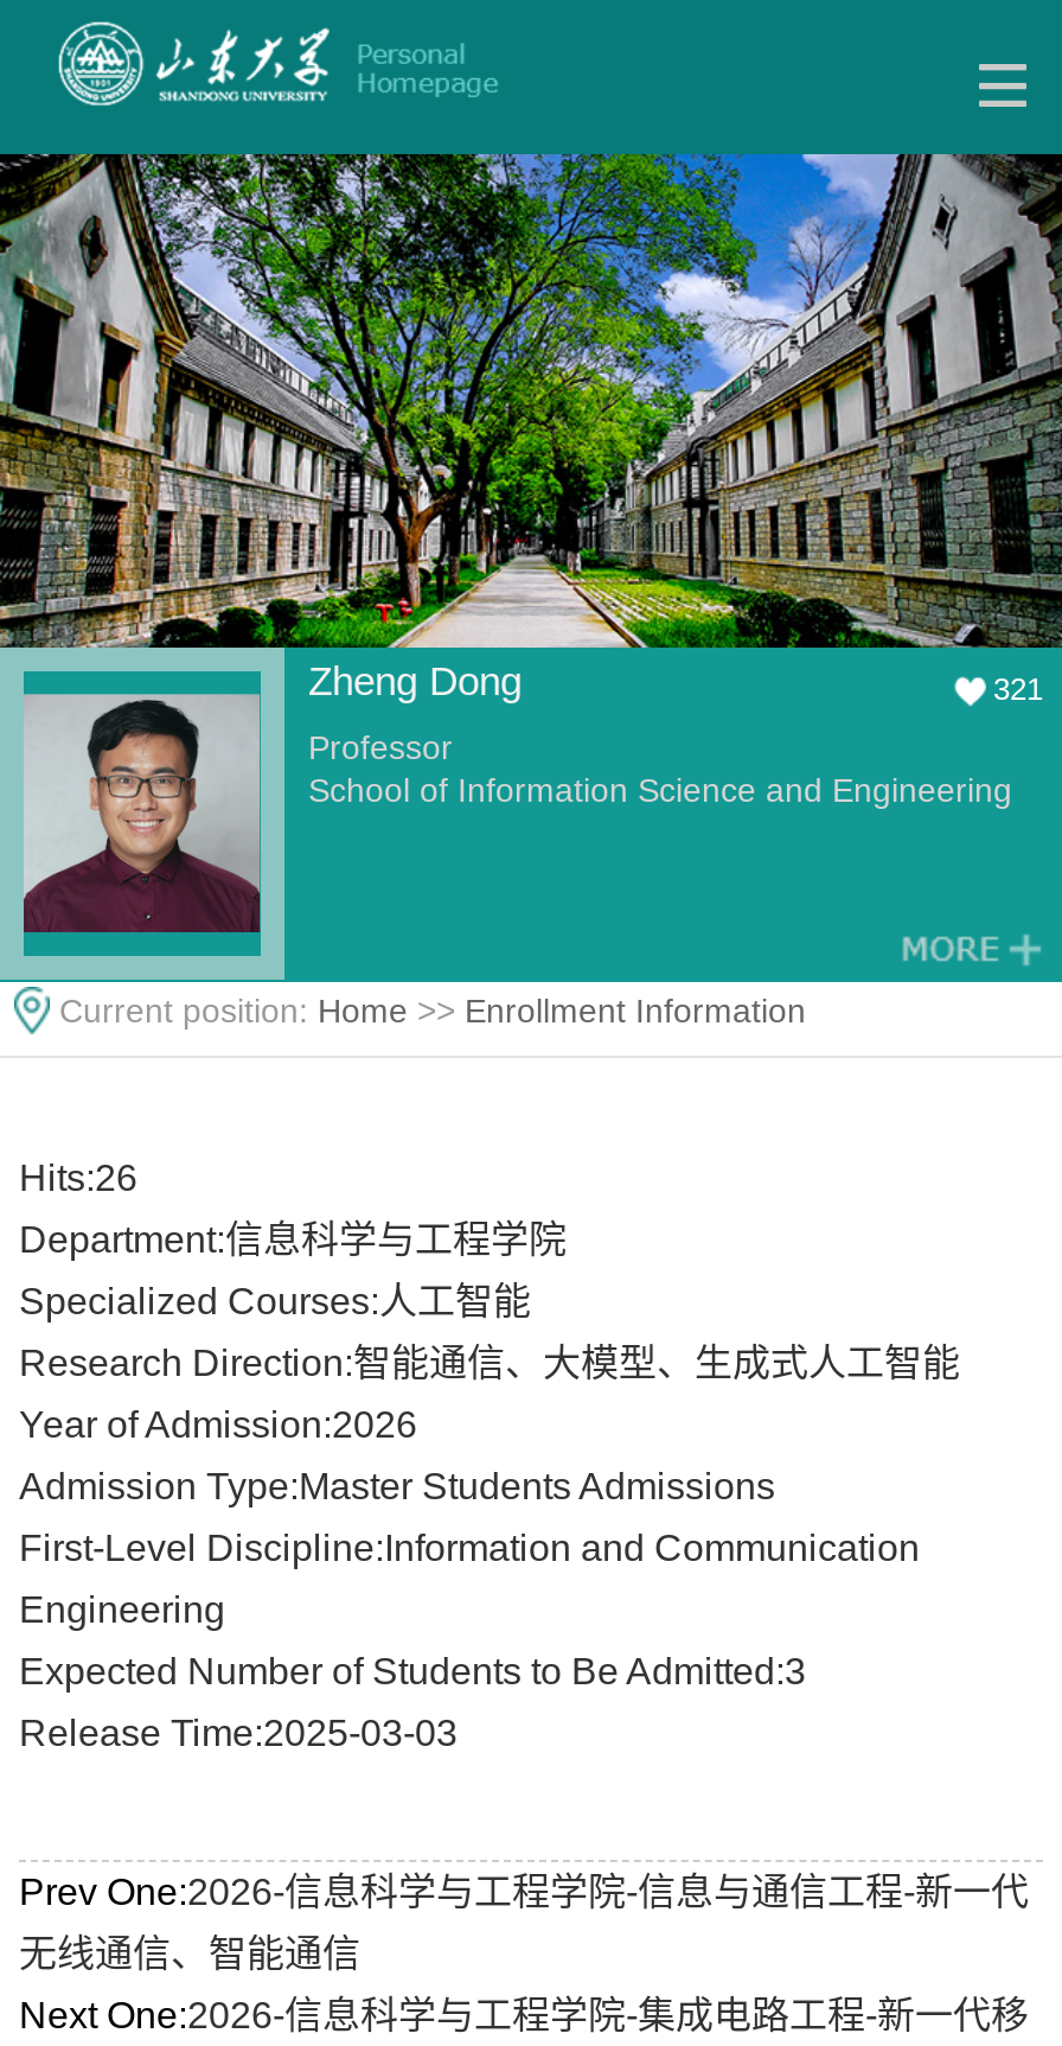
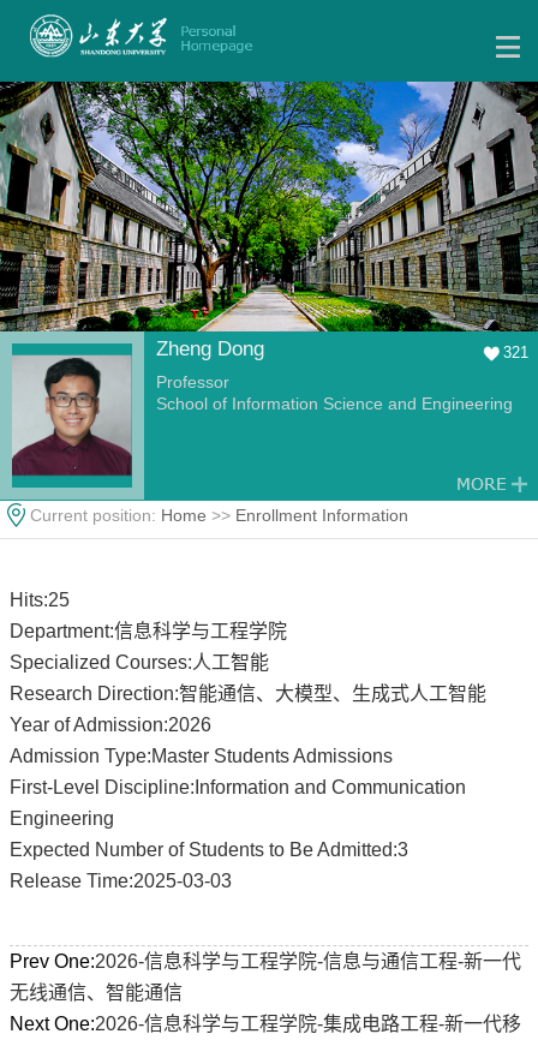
[19,1158,137,1198] Hits:26 -> [10,590,70,610] Hits:25

